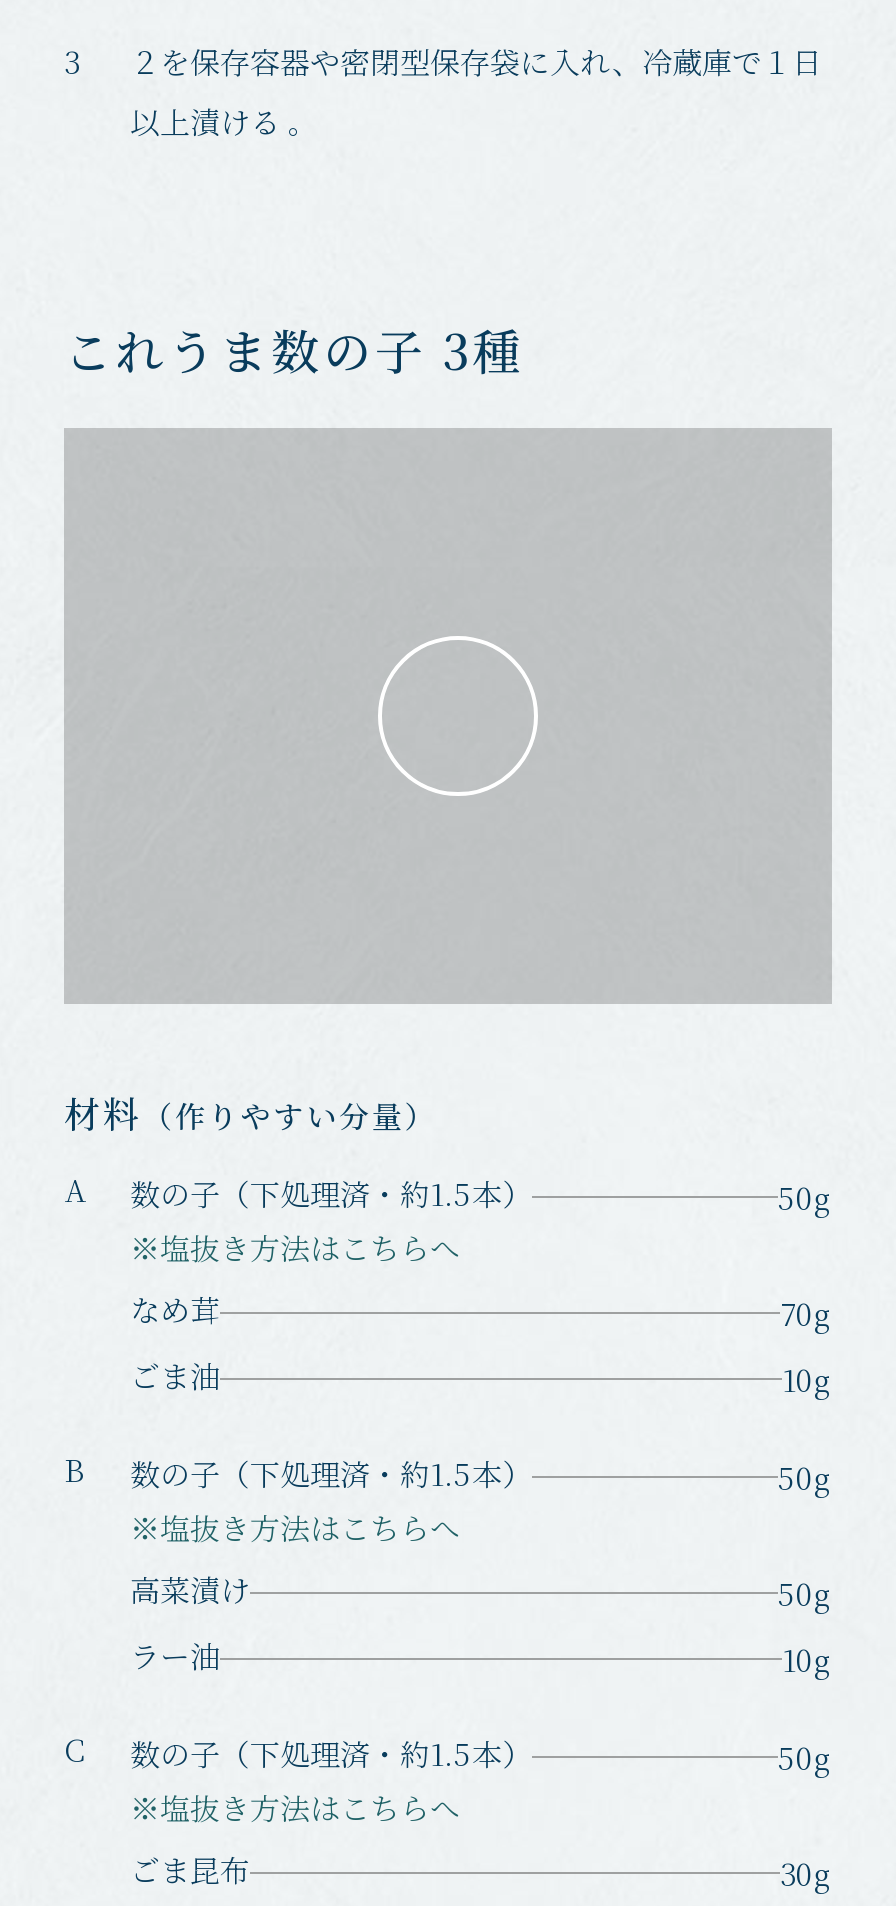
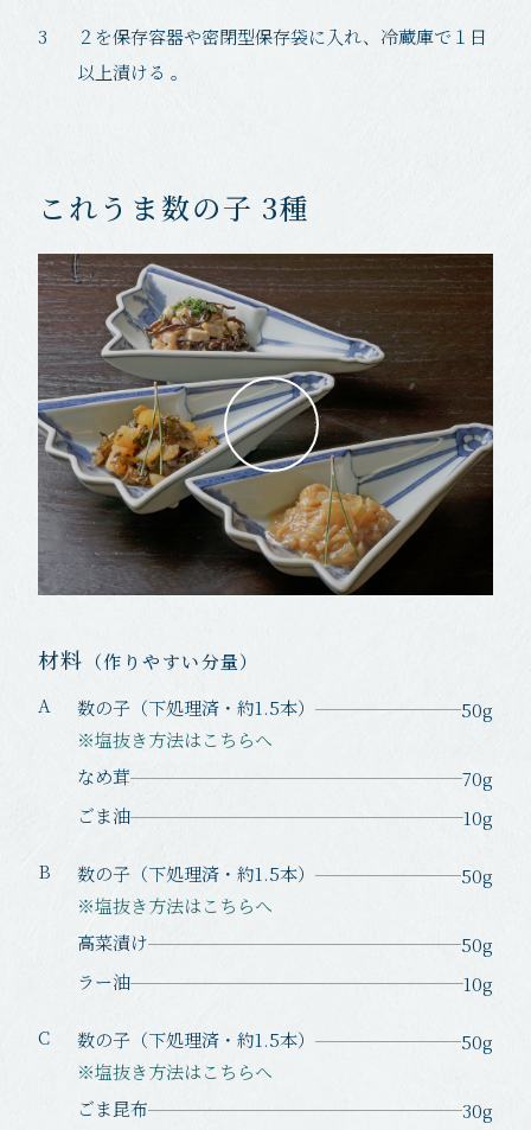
none -> [38,253,494,596] [image]

